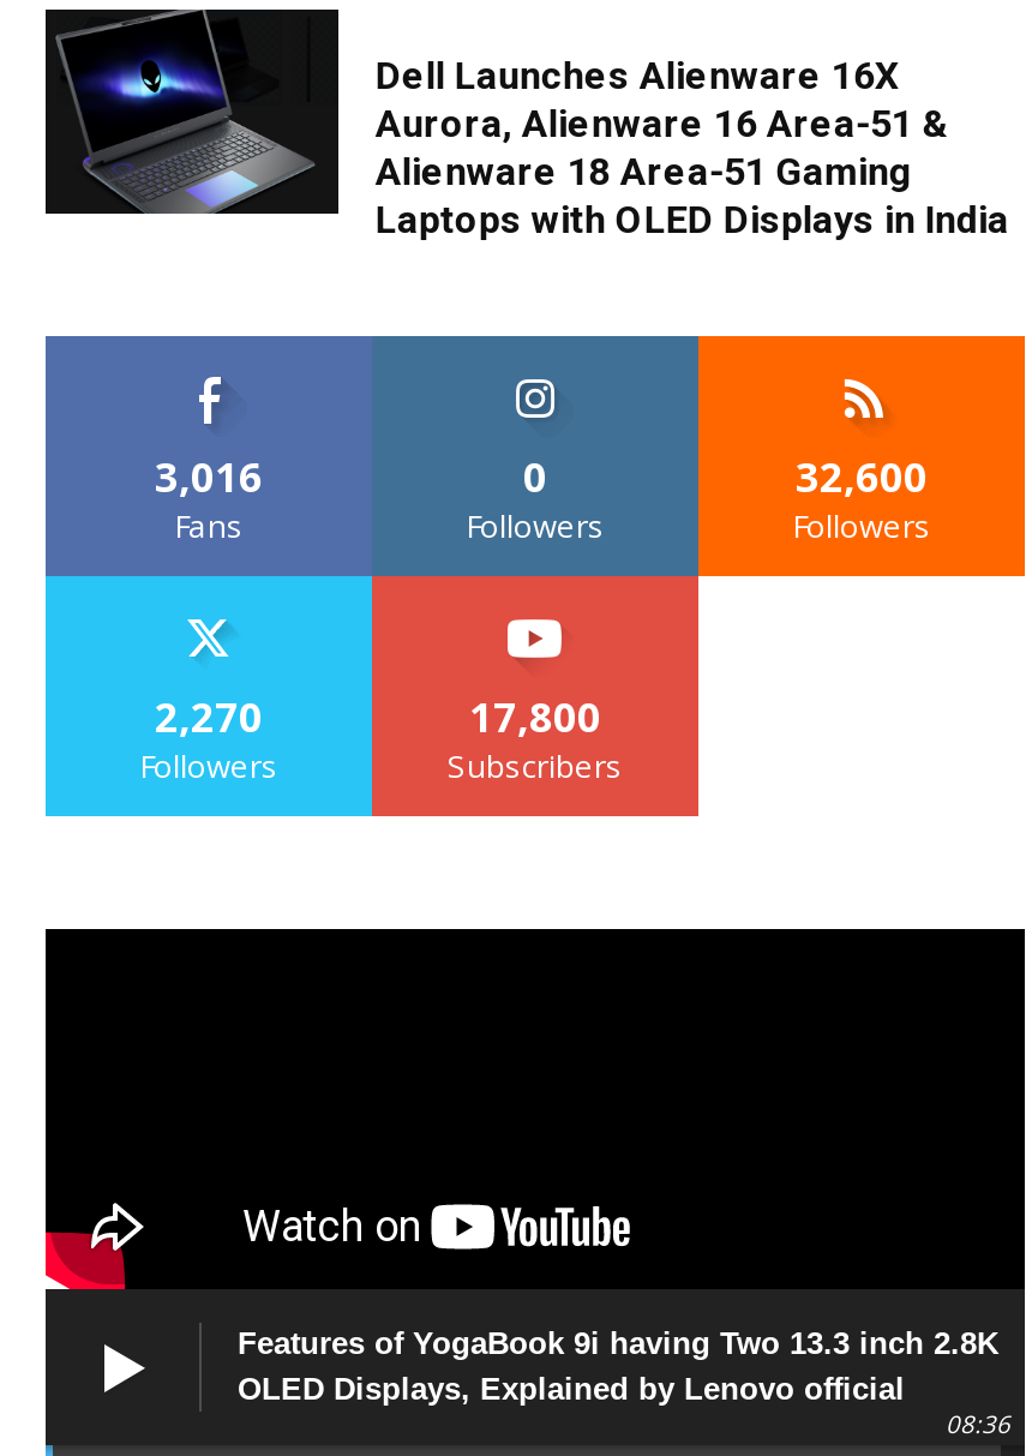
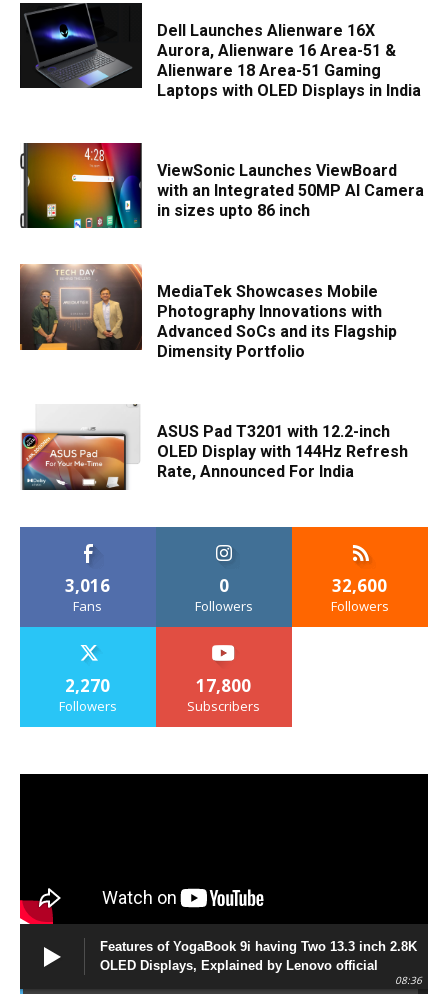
none -> [19,263,397,361] [image] | MediaTek Showcases Mobile | Photography Innovations with | Advanced SoCs and its Flagship | Dimensity Portfolio
none -> [20,142,424,229] [image] | ViewSonic Launches ViewBoard | with an Integrated 50MP AI Camera | in sizes upto 86 inch
none -> [20,391,408,491] [image] | ASUS Pad T3201 with 12.2-inch | OLED Display with 144Hz Refresh | Rate, Announced For India

